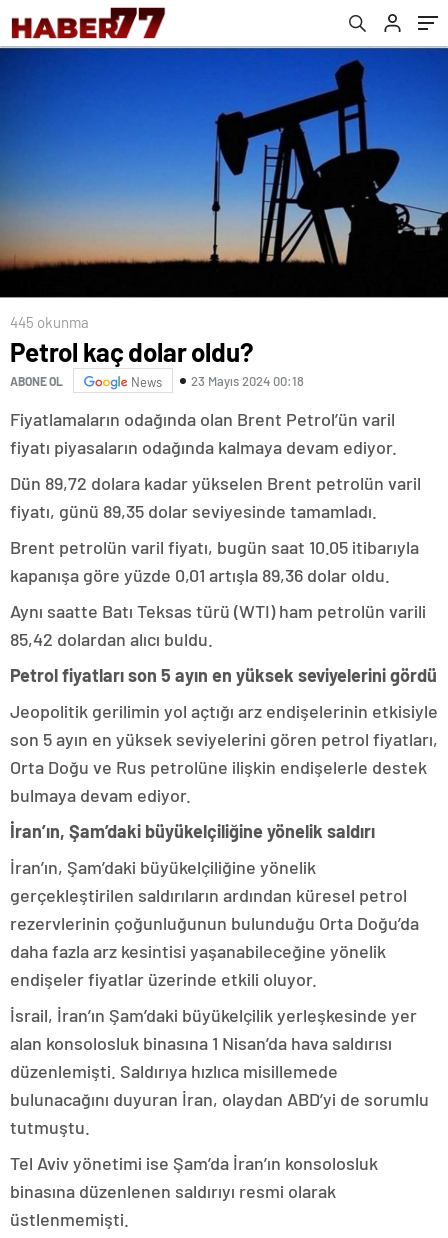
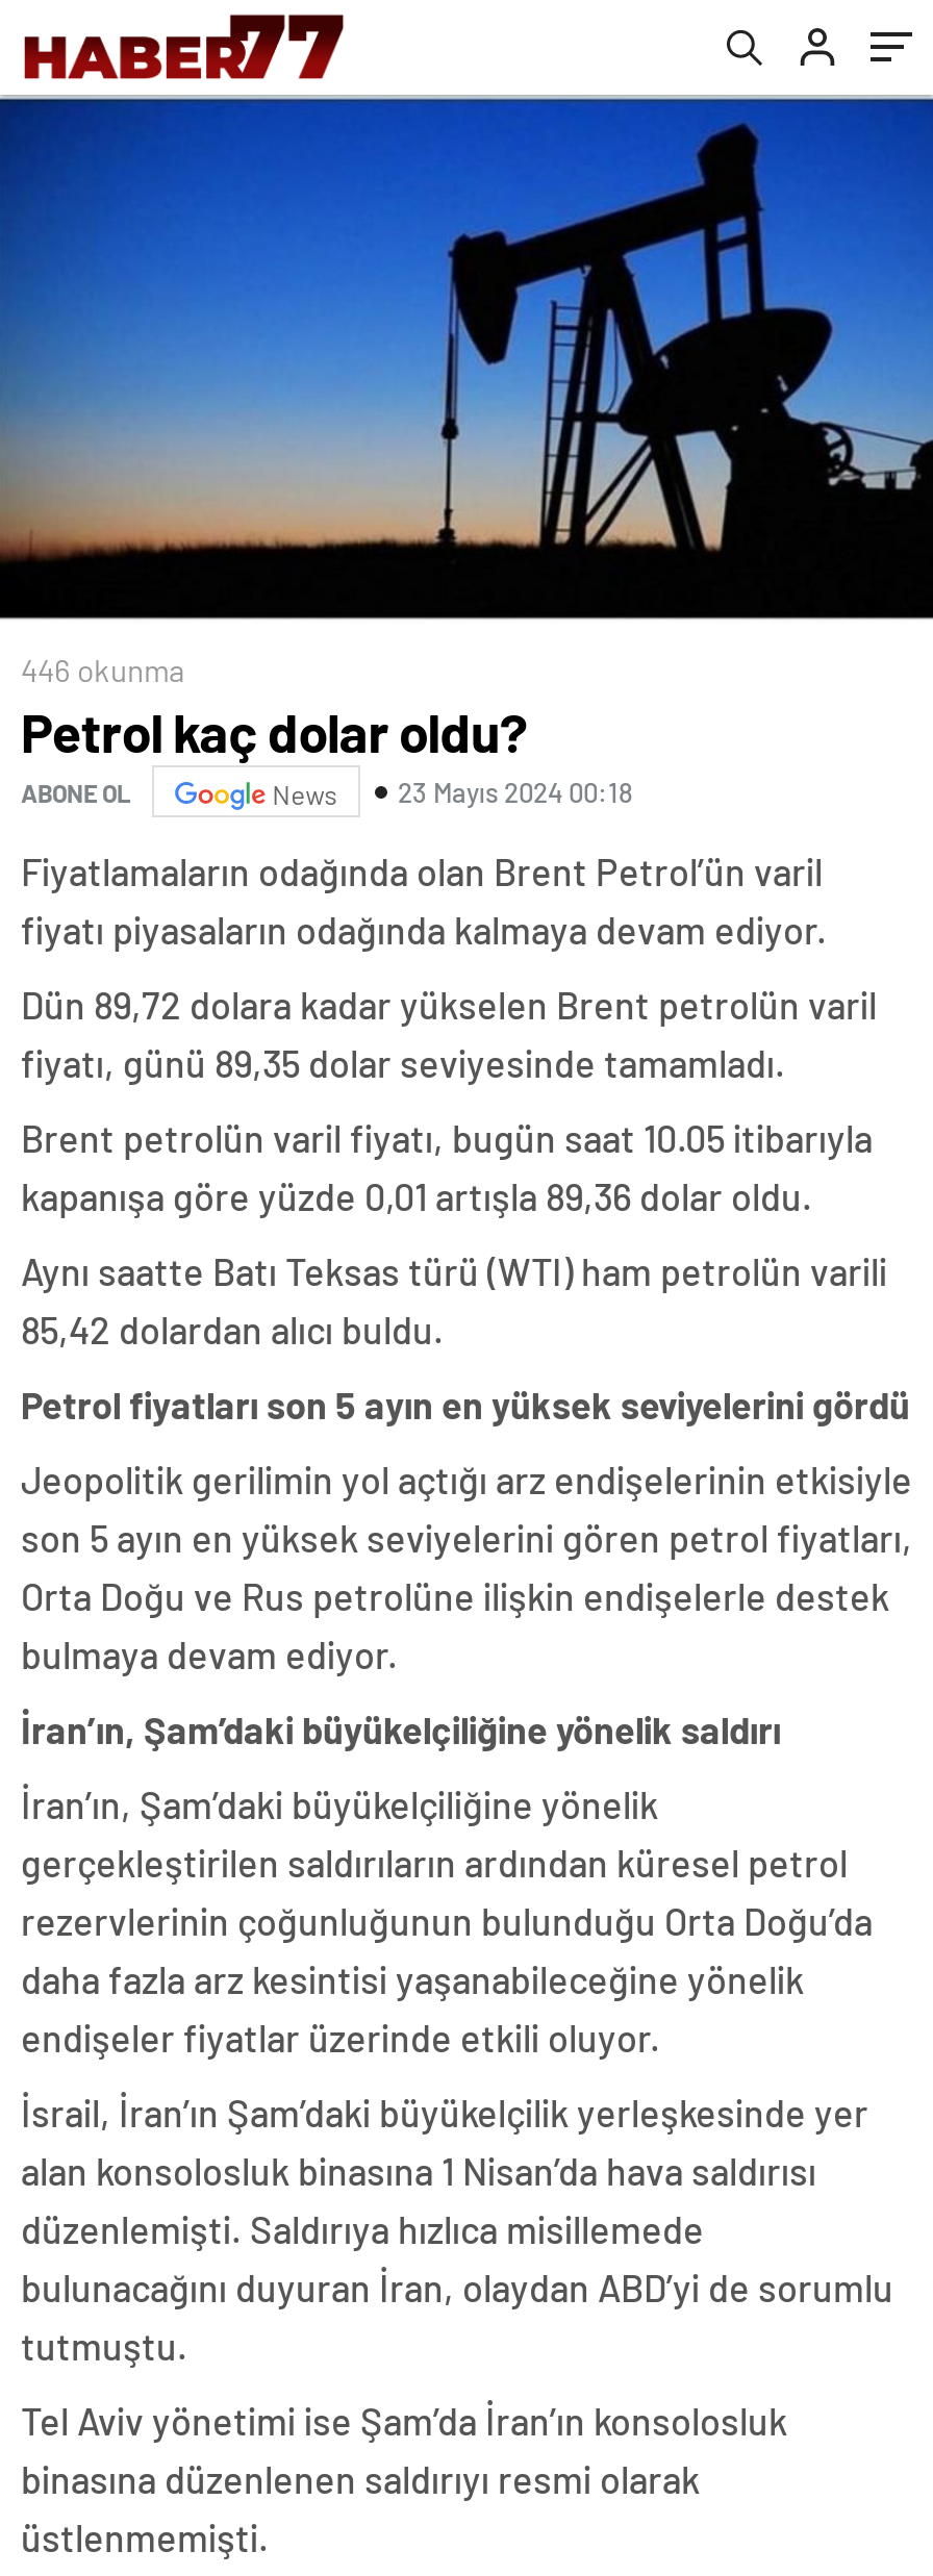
[10,313,89,331] 445 okunma -> [21,651,185,689] 446 okunma

